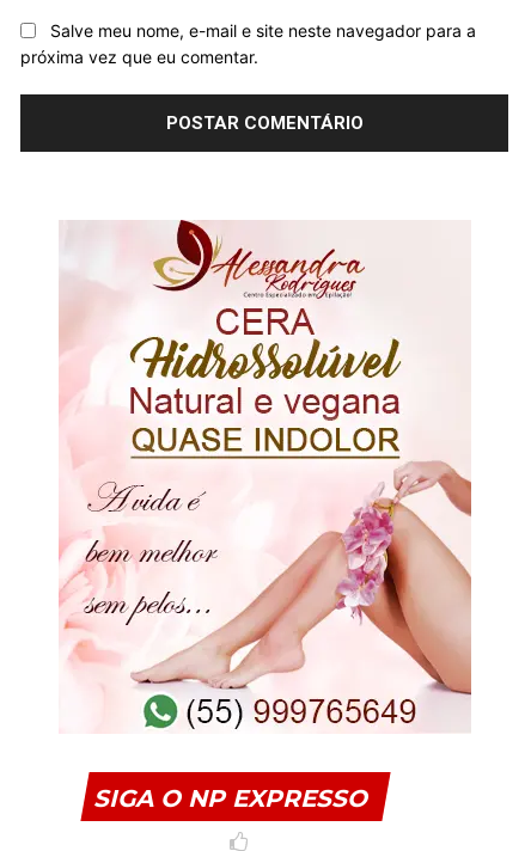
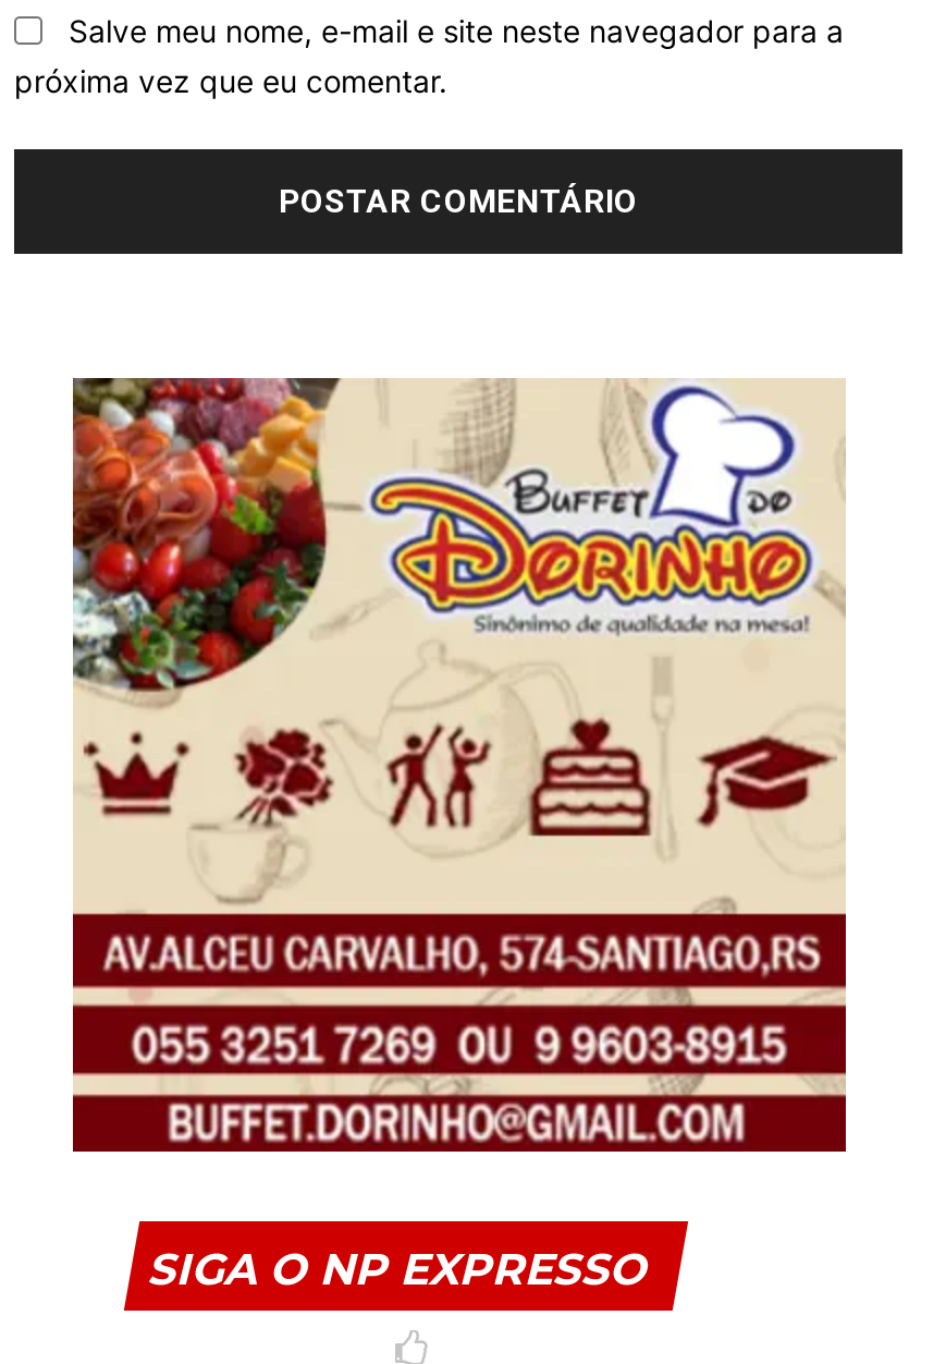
[53,220,477,733] [image] -> [71,377,848,1155] [image]

